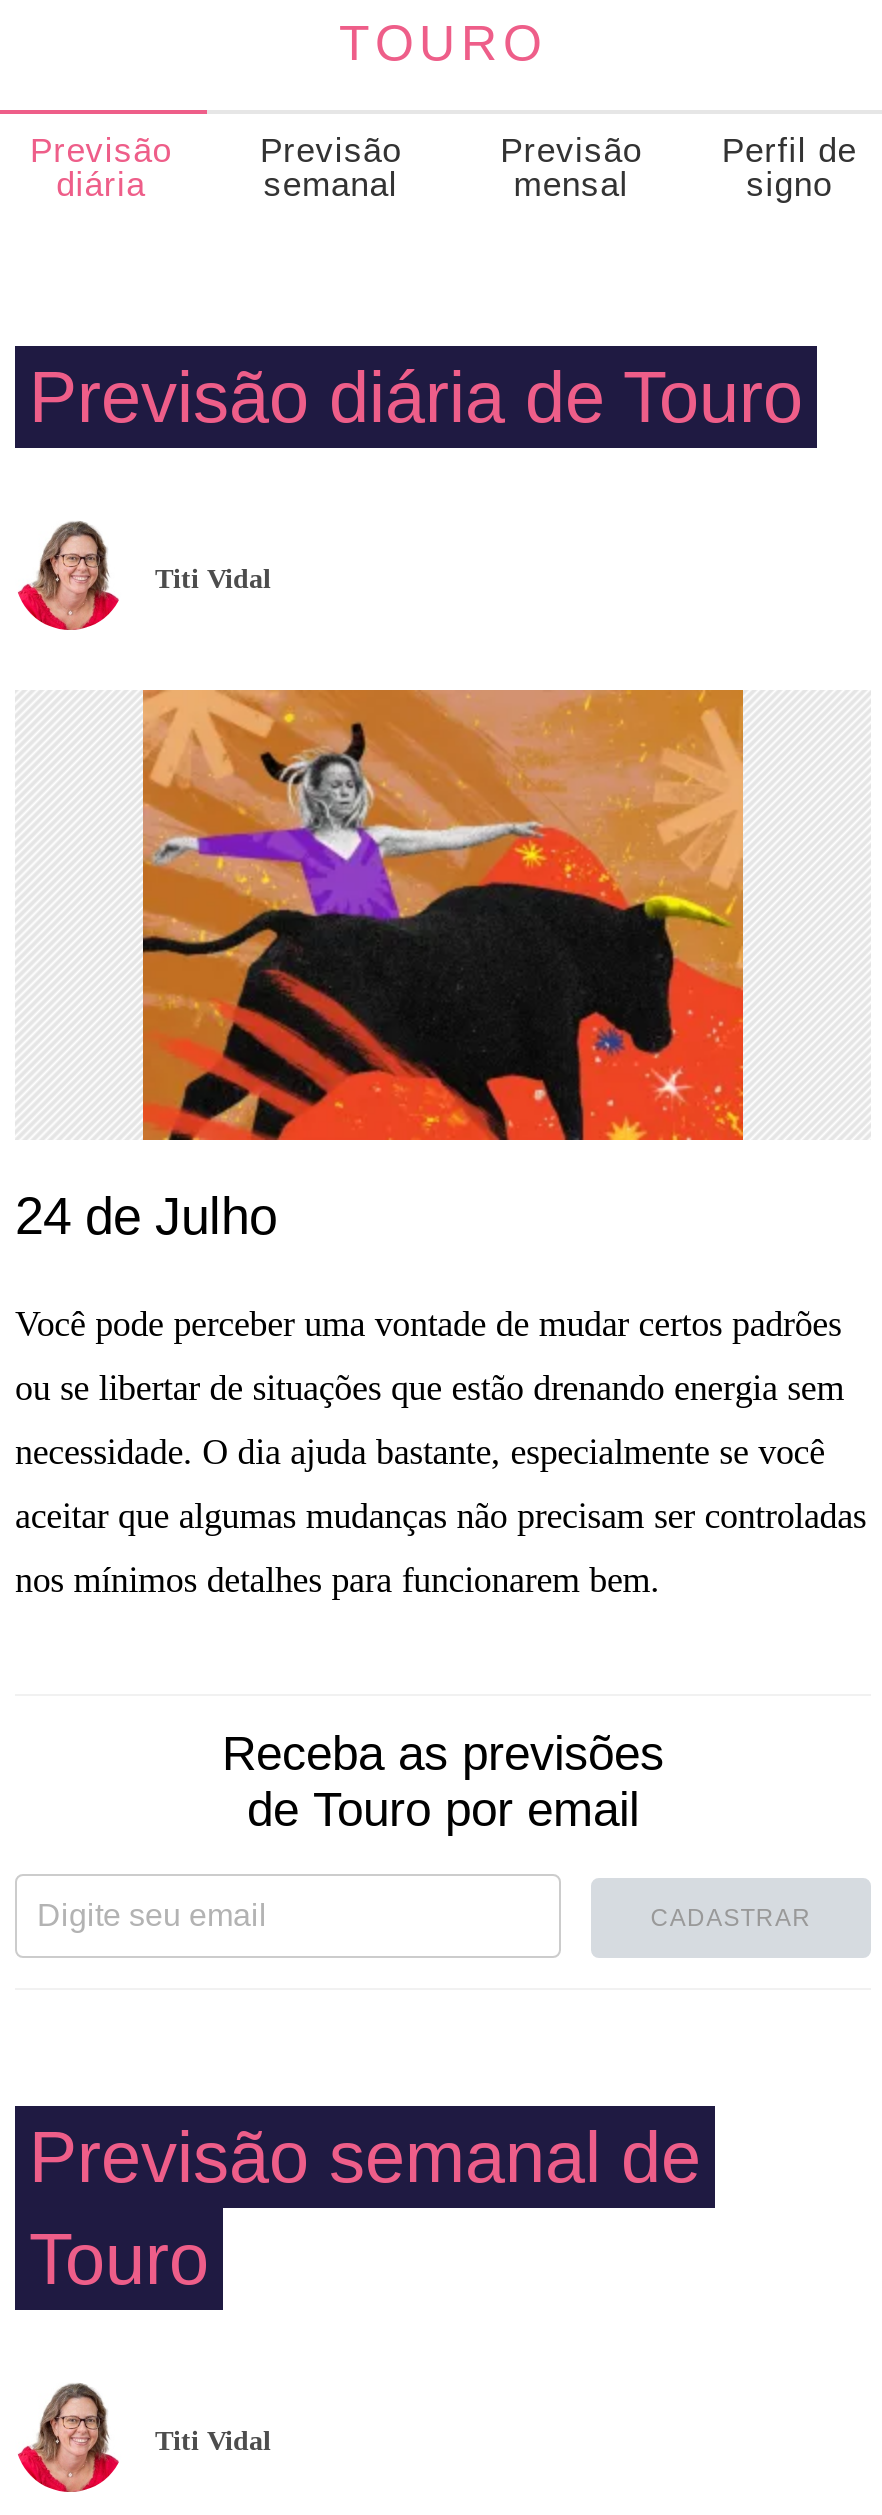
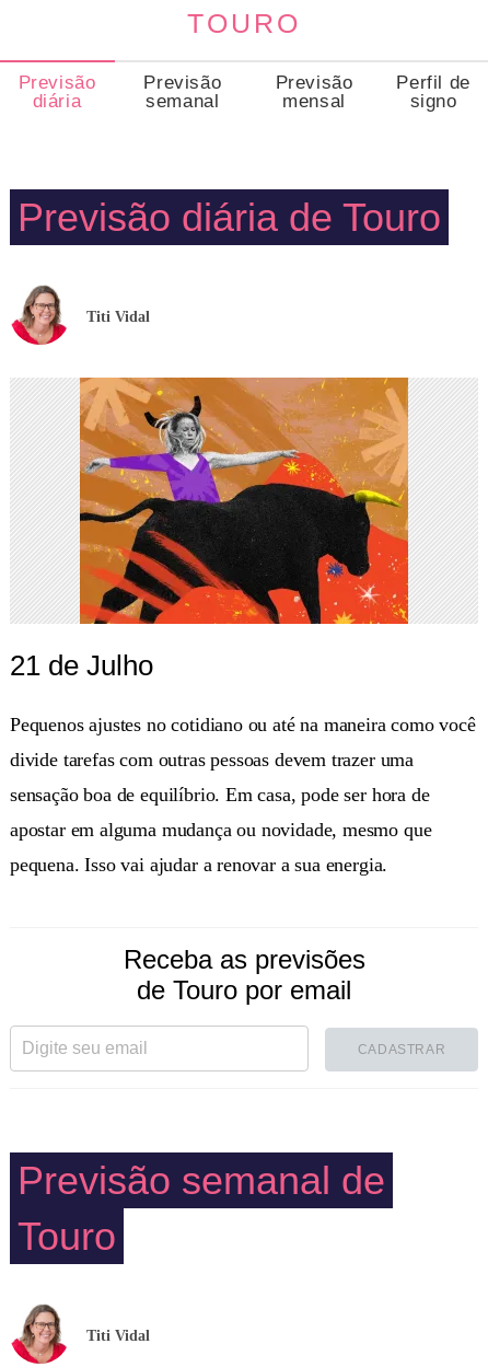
[15,1186,277,1246] 24 de Julho -> [10,649,153,682] 21 de Julho
[15,1304,842,1344] Você pode perceber uma vontade de mudar certos padrões -> [10,714,476,735] Pequenos ajustes no cotidiano ou até na maneira como você
[15,1368,844,1408] ou se libertar de situações que estão drenando energia sem -> [10,749,414,771] divide tarefas com outras pessoas devem trazer uma
[15,1432,825,1472] necessidade. O dia ajuda bastante, especialmente se você -> [10,784,429,806] sensação boa de equilíbrio. Em casa, pode ser hora de
[15,1496,867,1536] aceitar que algumas mudanças não precisam ser controladas -> [10,819,432,841] apostar em alguma mudança ou novidade, mesmo que
[15,1560,660,1600] nos mínimos detalhes para funcionarem bem. -> [10,854,388,876] pequena. Isso vai ajudar a renovar a sua energia.

